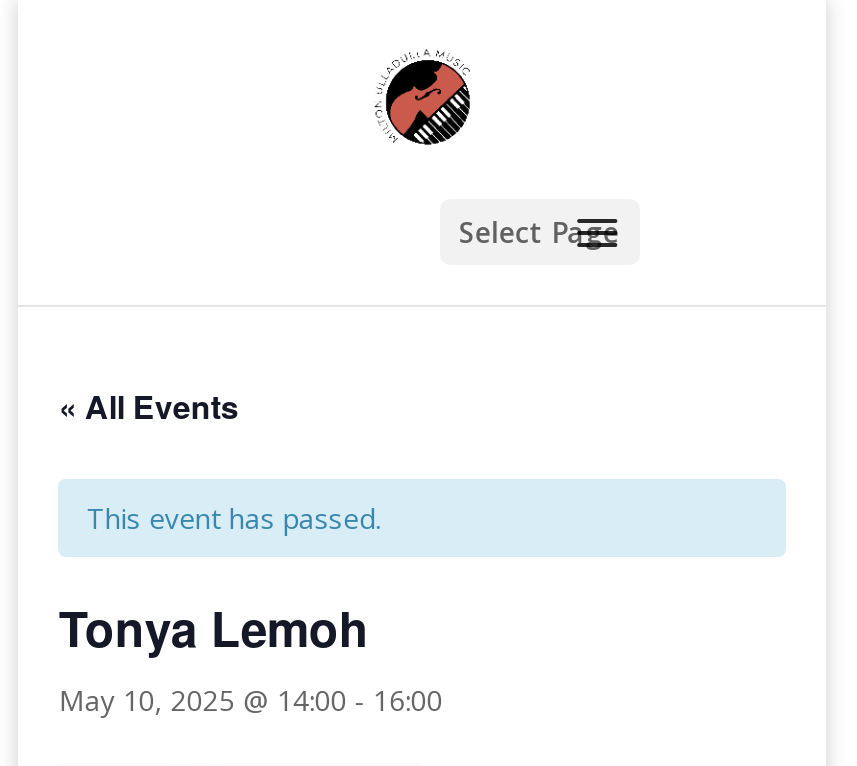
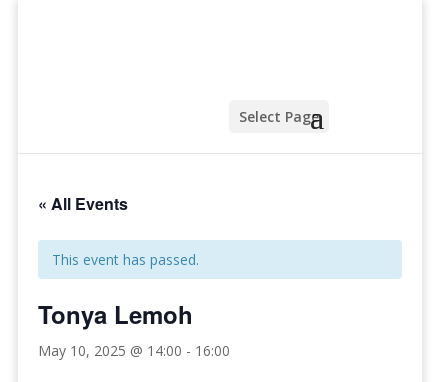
[374,49,472,147] [image] -> none

